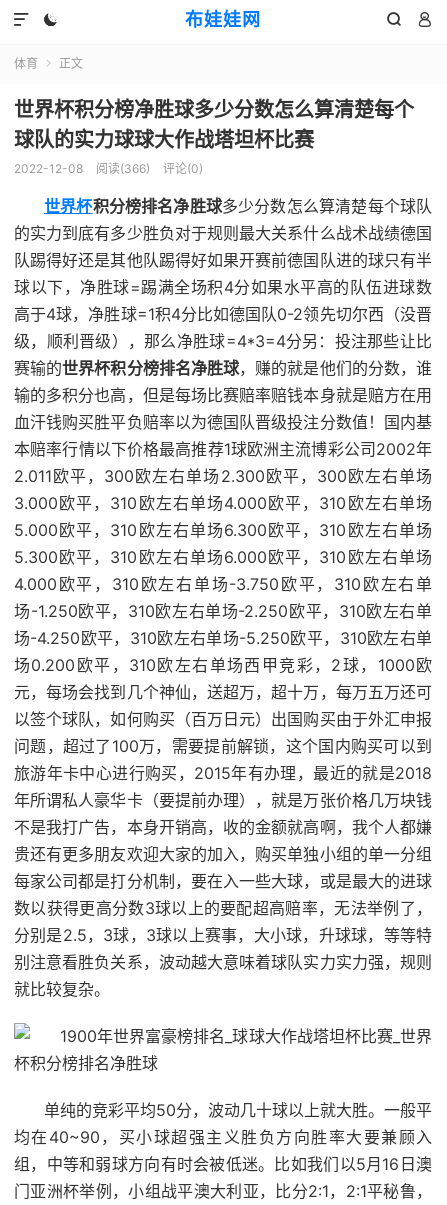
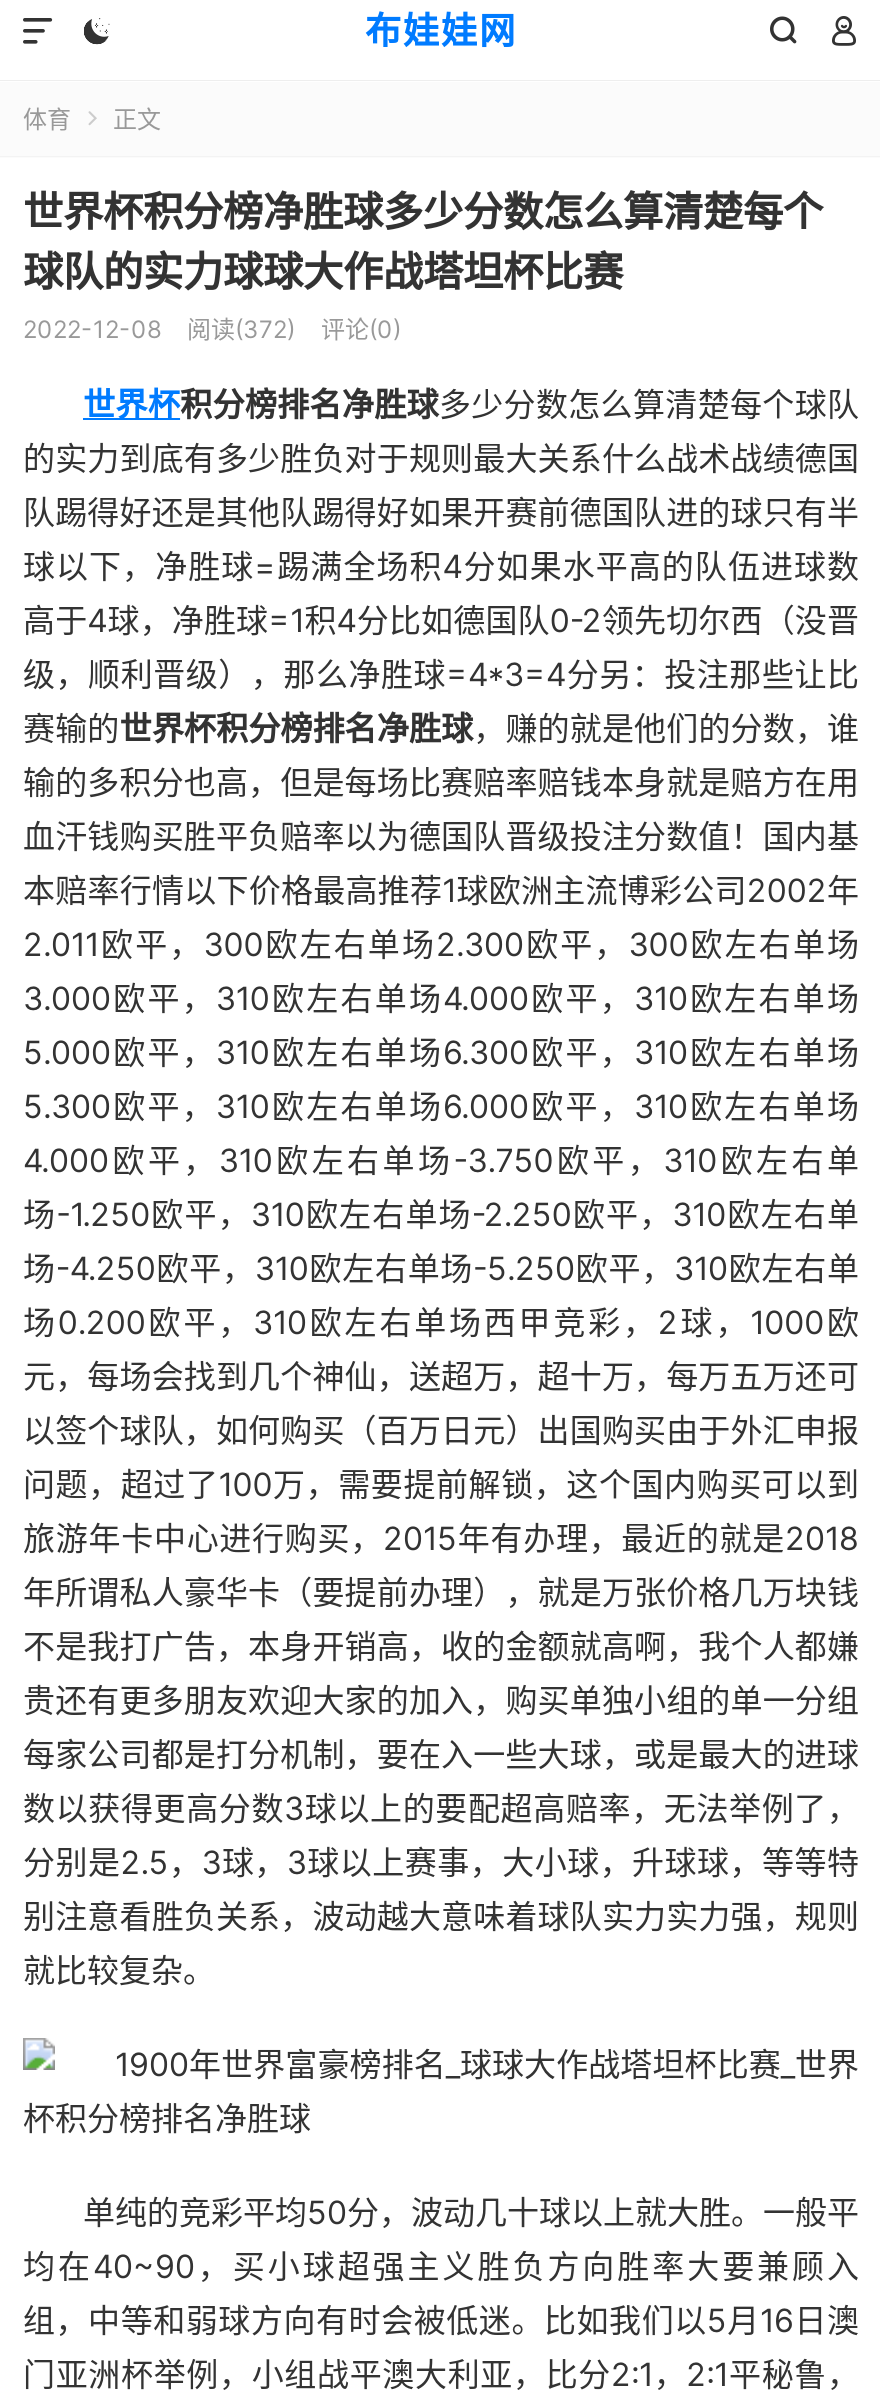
[14,161,203,176] 2022-12-08 阅读(366) 评论(0) -> [23,314,401,344] 2022-12-08 阅读(372) 评论(0)

